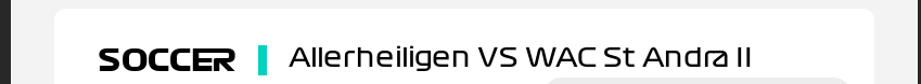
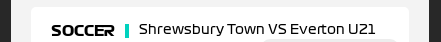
[289,45,753,71] Allerheiligen VS WAC St Andra II -> [139,24,376,36] Shrewsbury Town VS Everton U21

